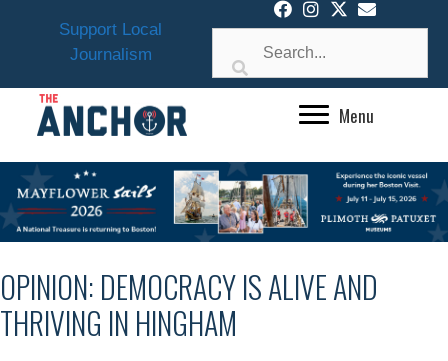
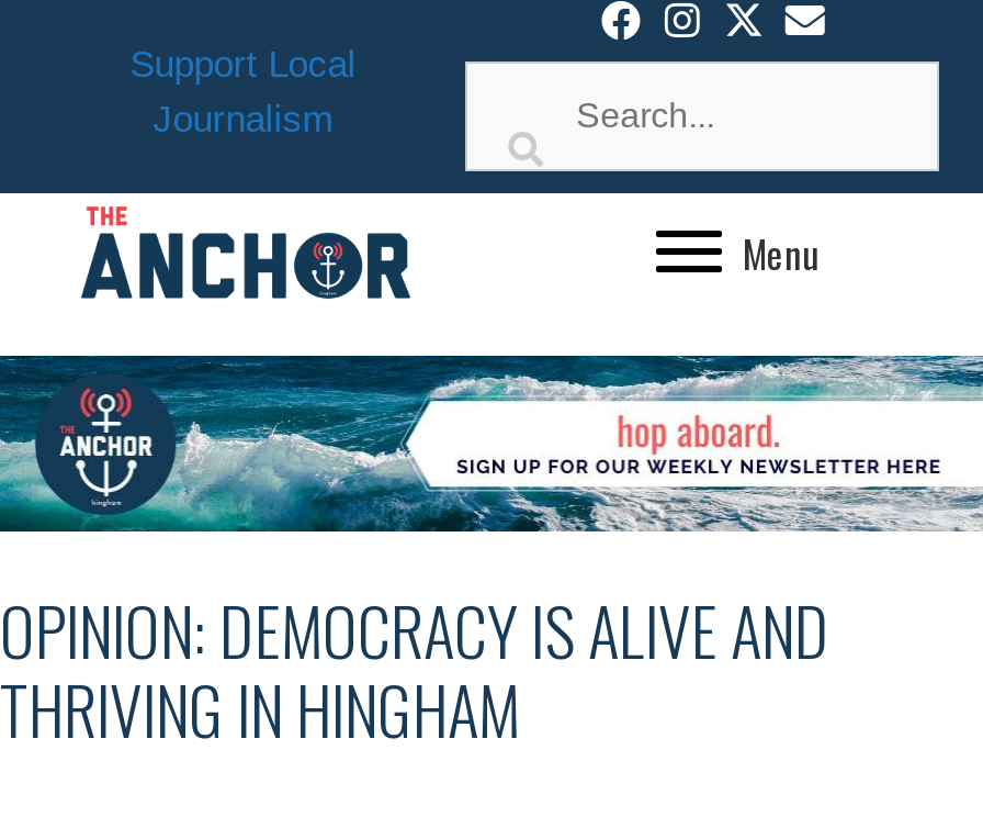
[3,162,445,243] [image] -> [7,354,976,534] [image]

